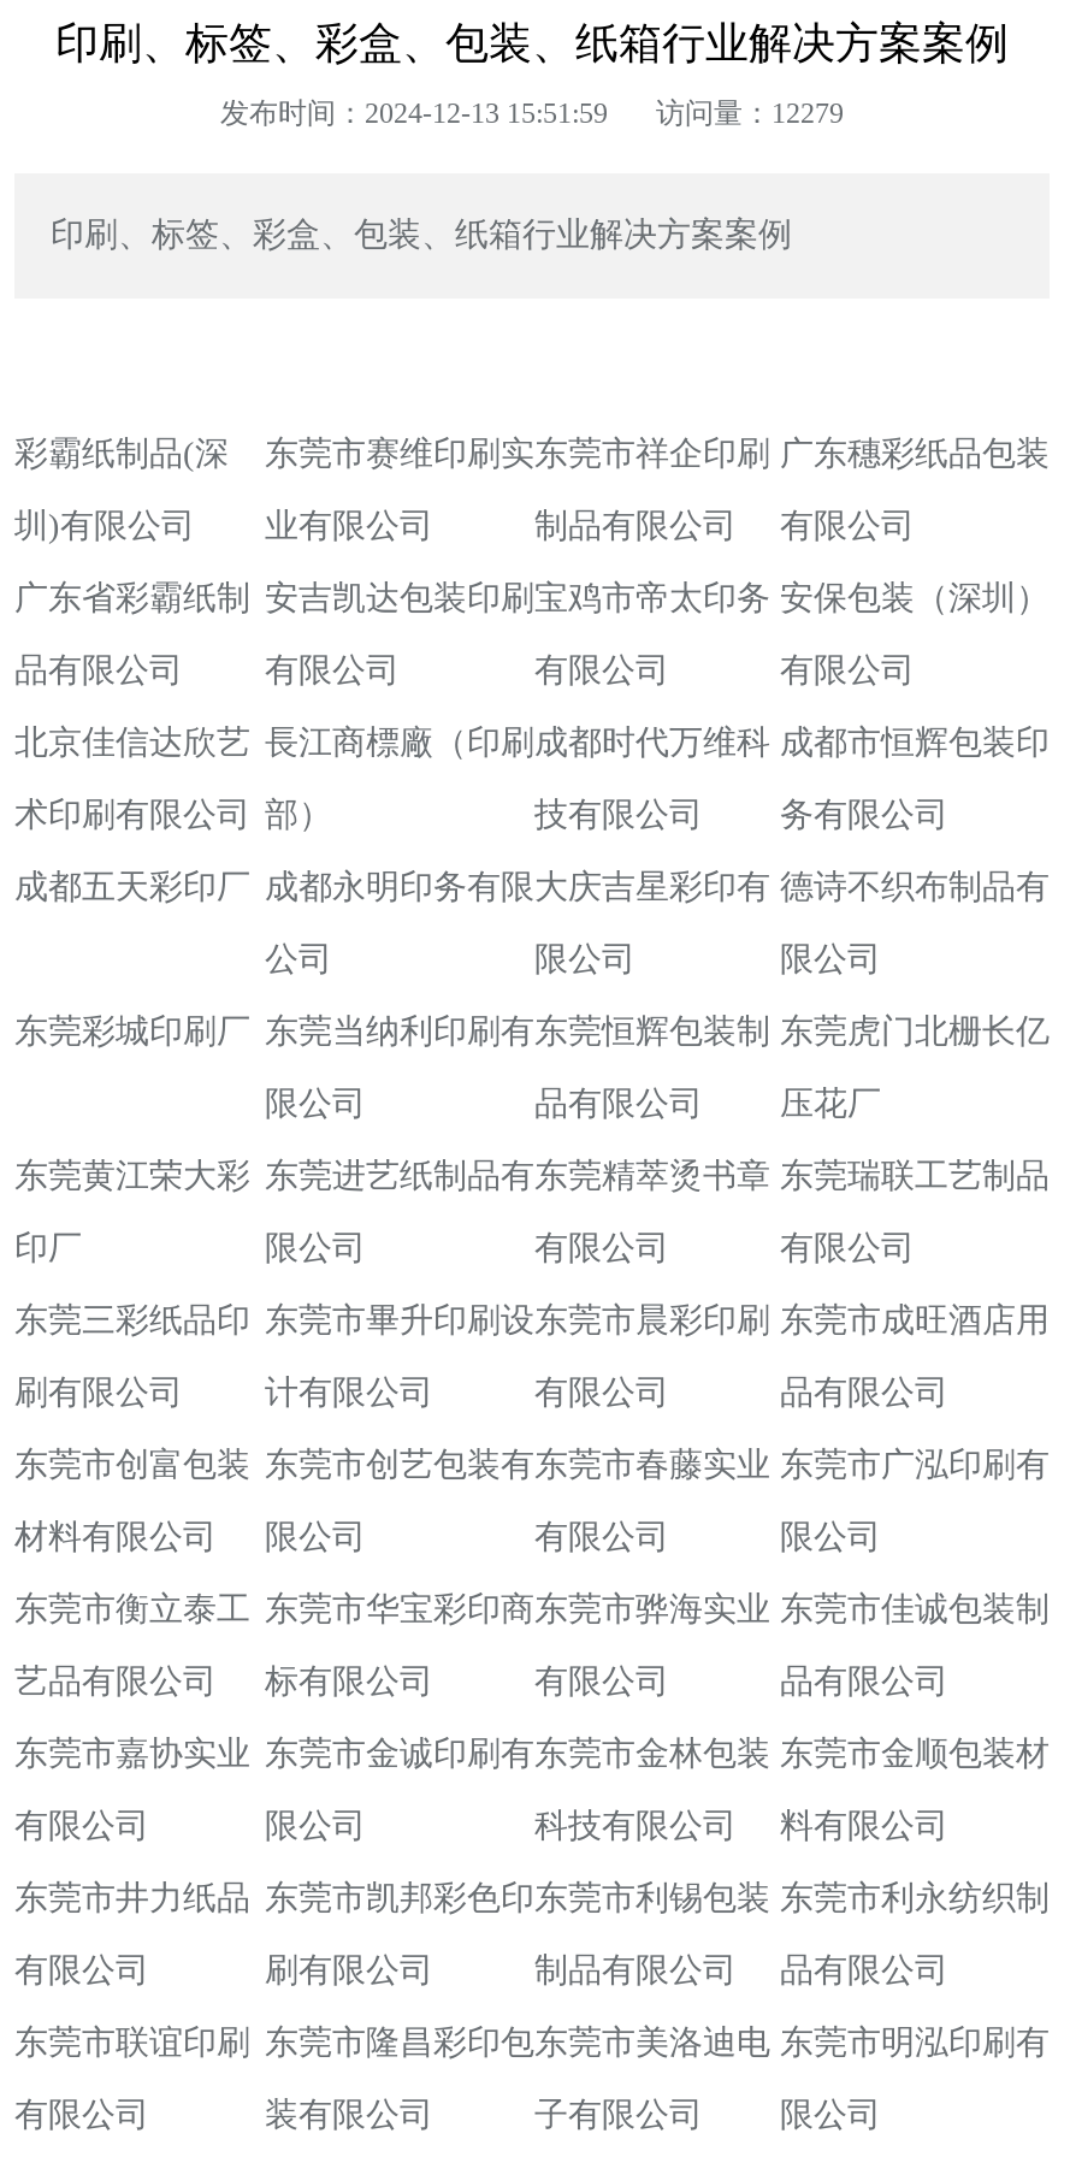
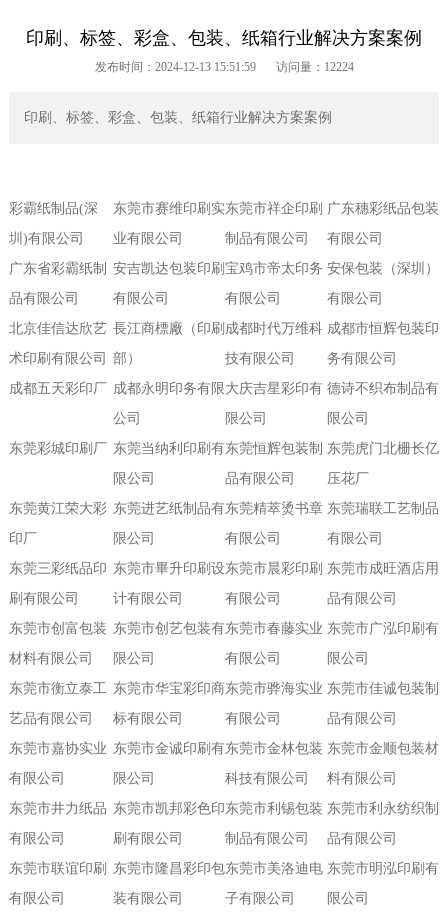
[220,96,844,130] 发布时间：2024-12-13 15:51:59 访问量：12279 -> [94,60,353,74] 发布时间：2024-12-13 15:51:59 访问量：12224

